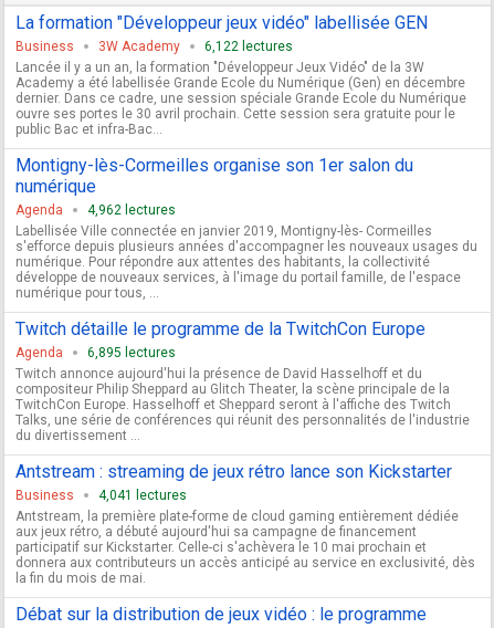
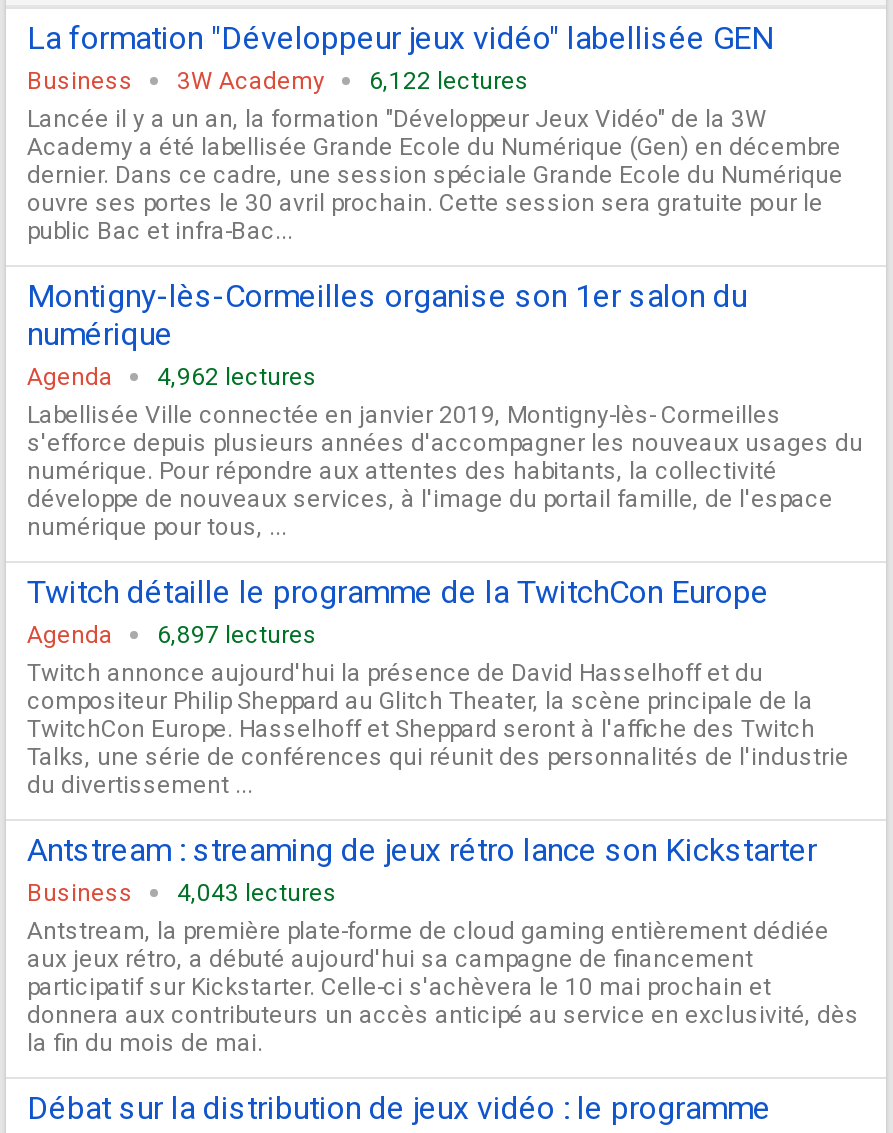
[16,345,176,360] Agenda 6,895 lectures -> [27,621,317,649] Agenda 6,897 lectures
[16,488,187,503] Business 4,041 lectures -> [27,879,337,907] Business 4,043 lectures

